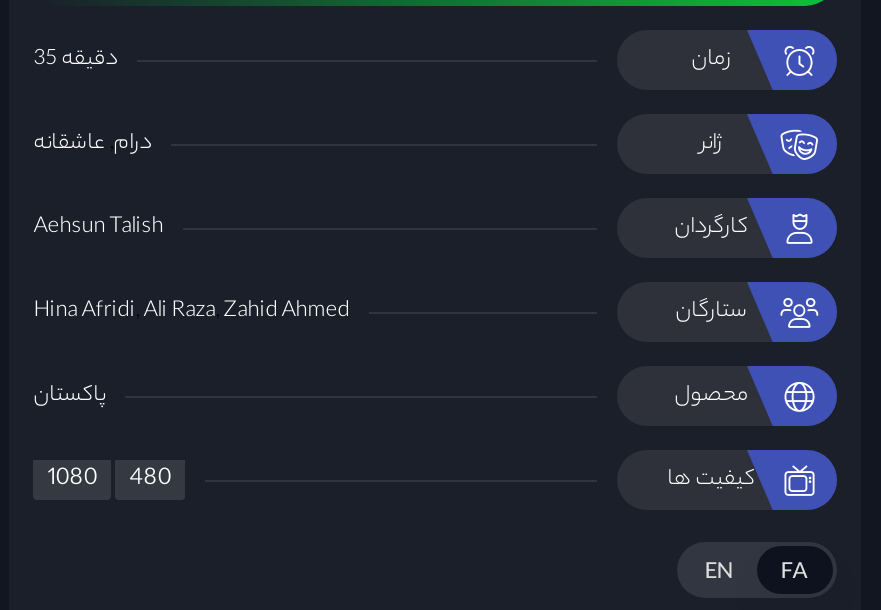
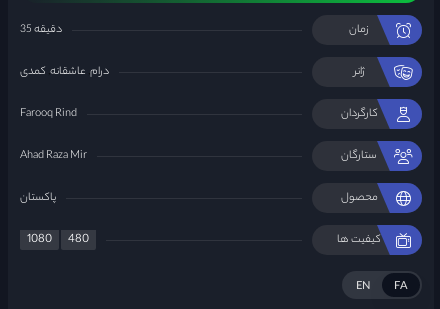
[33,125,151,161] درام عاشقانه -> [20,62,109,80] درام عاشقانه کمدی
[33,209,163,245] Aehsun Talish -> [20,104,77,122] Farooq Rind
[33,293,349,329] Hina Afridi Ali Raza Zahid Ahmed -> [20,146,87,164] Ahad Raza Mir

